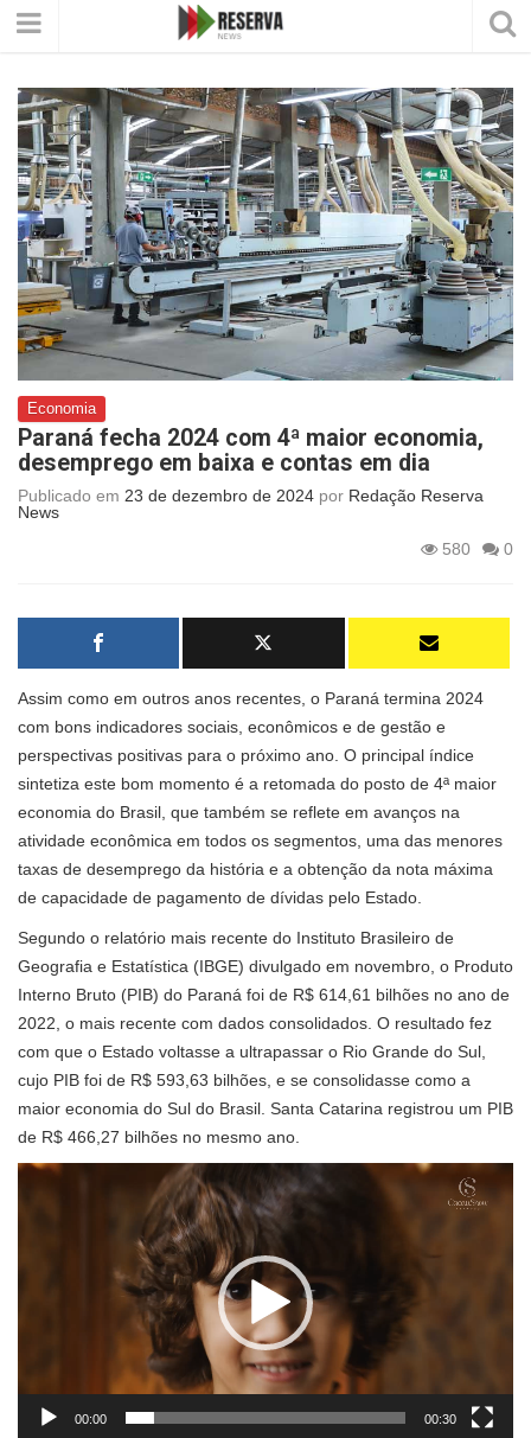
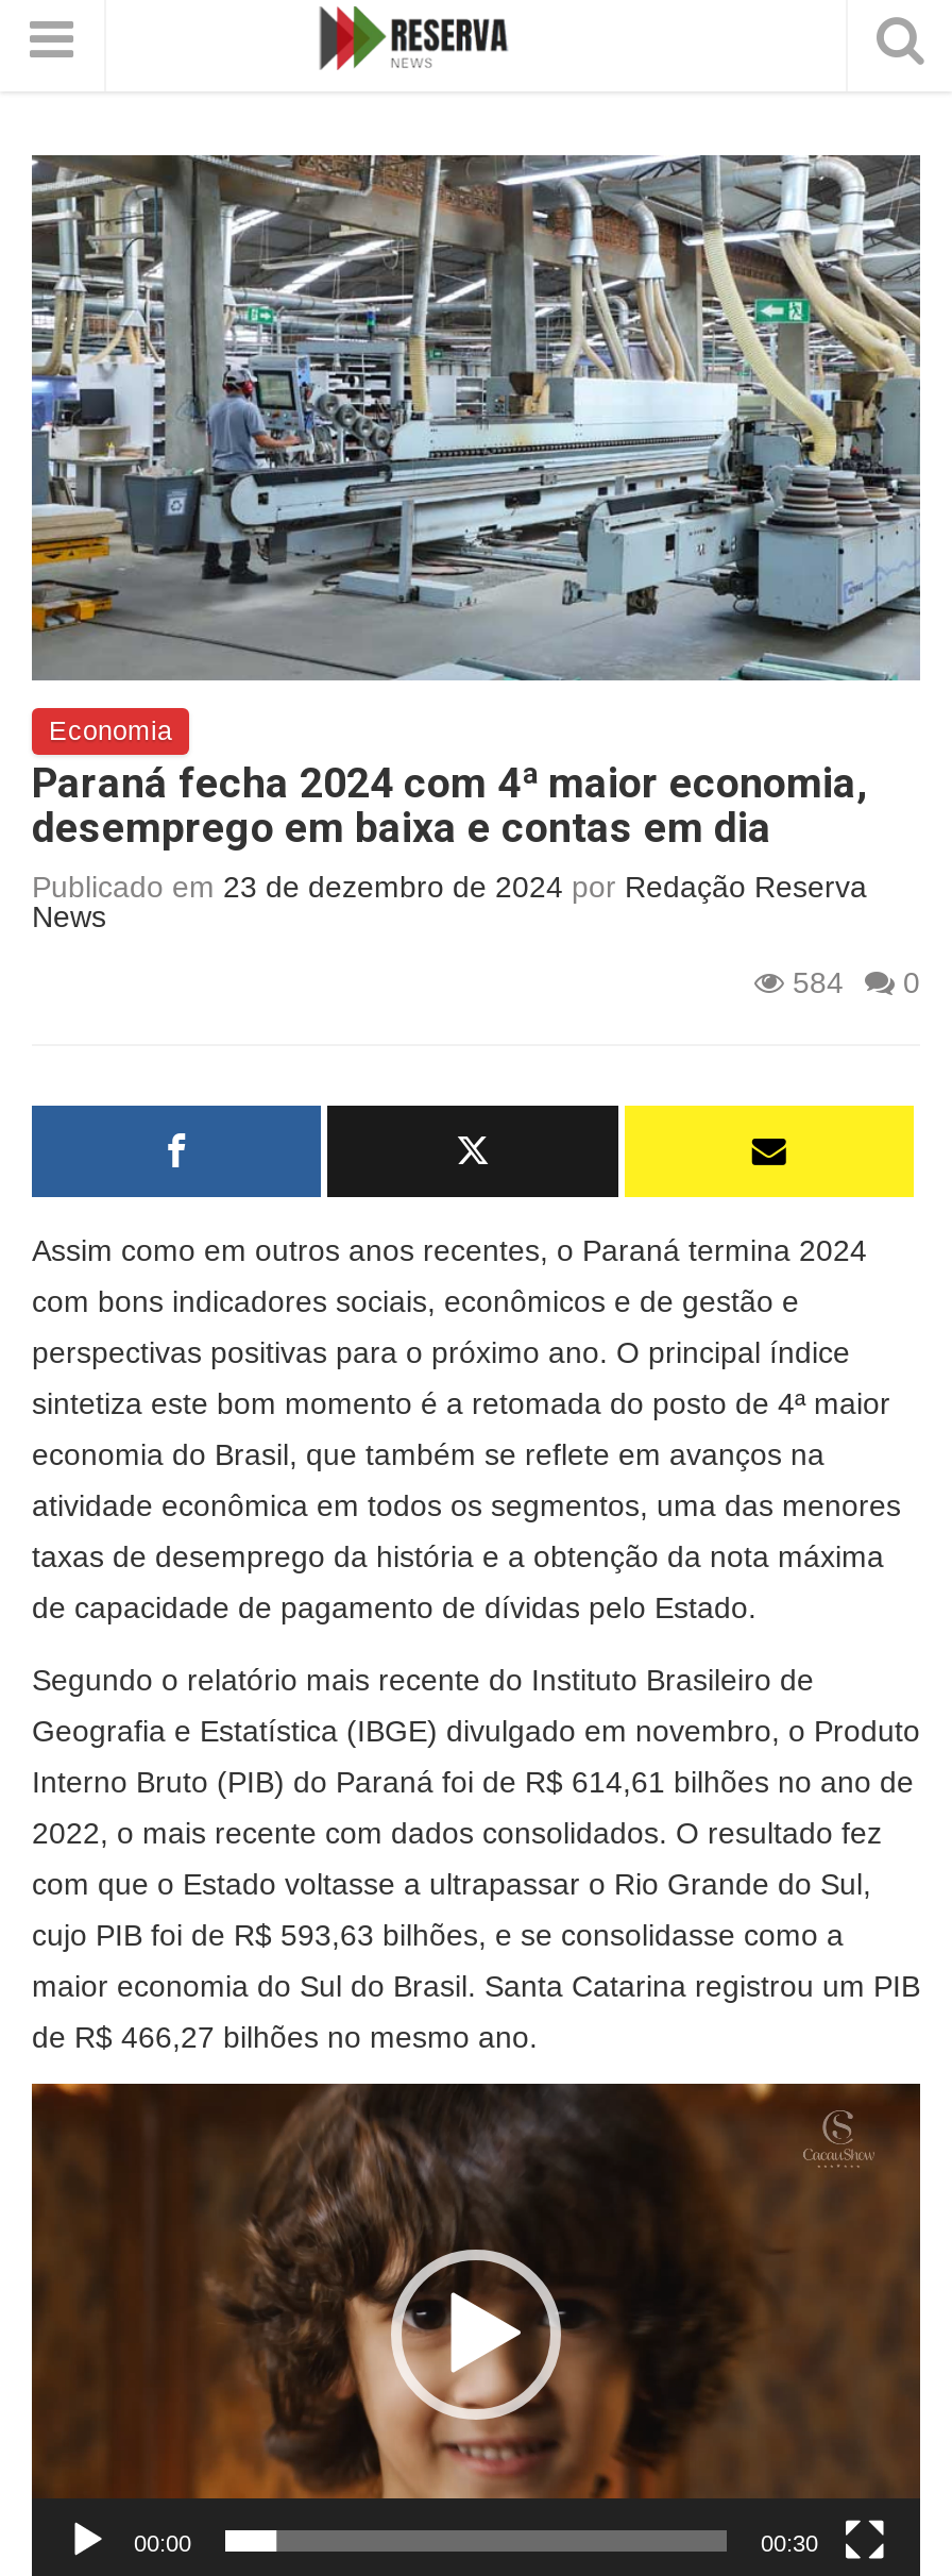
[437,540,513,559] 580 0 -> [784,966,920,1000] 584 0

